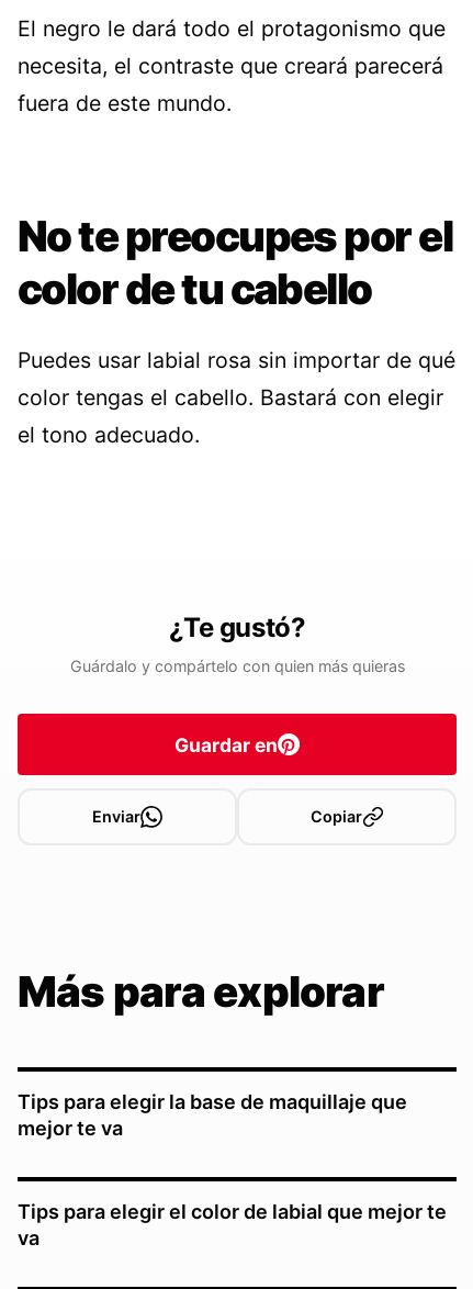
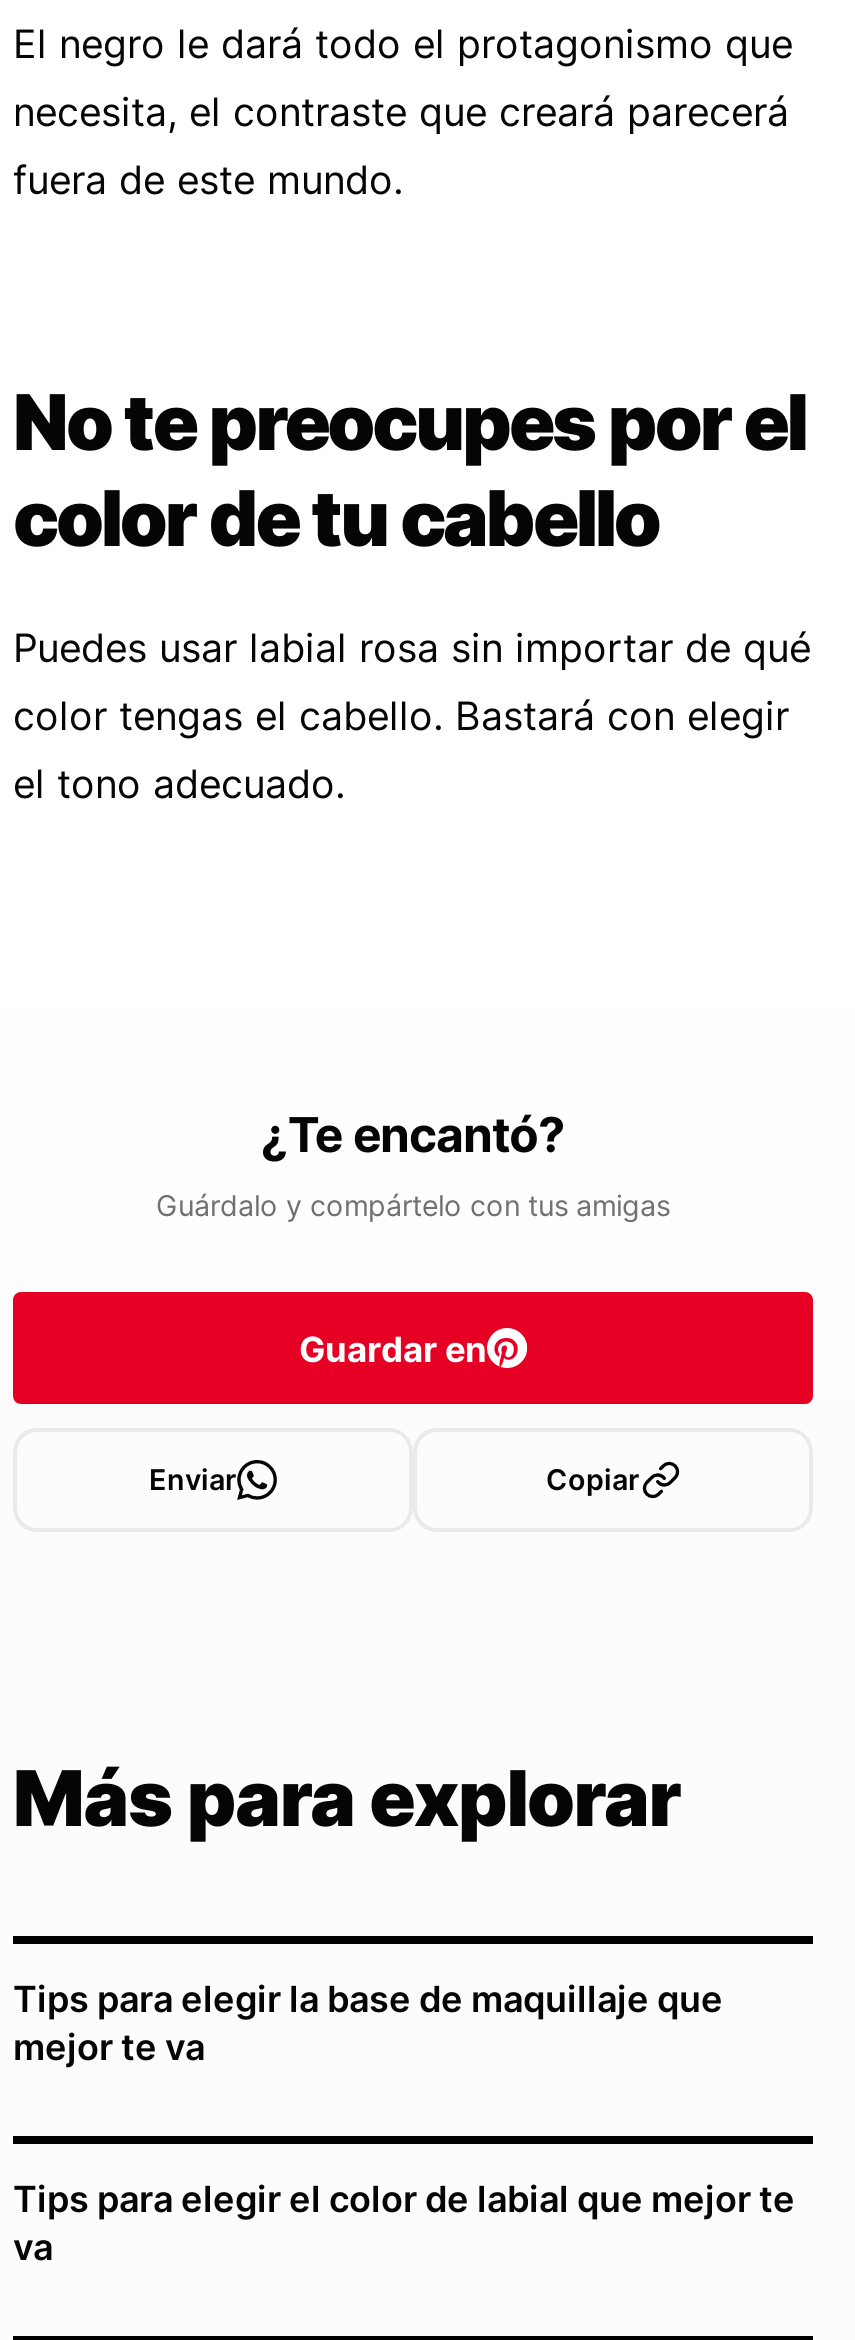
[70,612,404,676] ¿Te gustó? | Guárdalo y compártelo con quien más quieras -> [156,1107,670,1223] ¿Te encantó? | Guárdalo y compártelo con tus amigas

